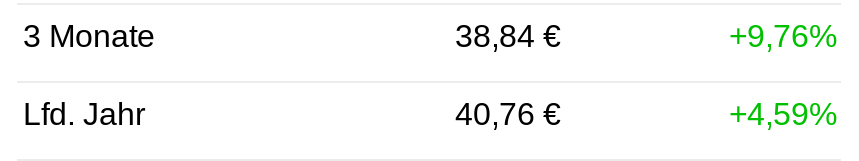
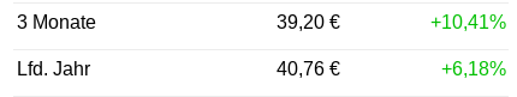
[455,18,561,52] 38,84 € -> [277,12,340,32] 39,20 €
[729,18,837,52] +9,76% -> [430,12,506,32] +10,41%
[729,96,837,130] +4,59% -> [441,58,506,79] +6,18%

